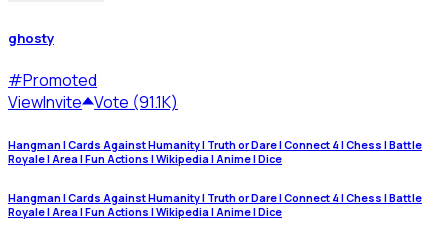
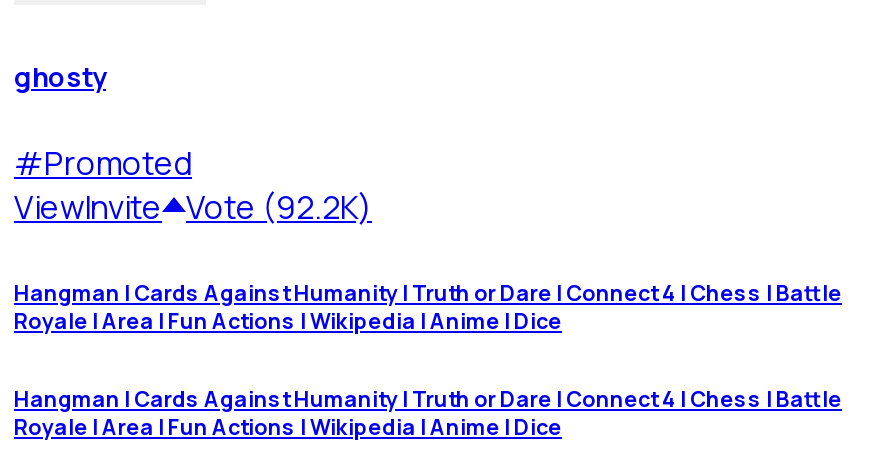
[8,91,178,113] ViewInvite Vote (91.1K) -> [14,184,372,228] ViewInvite Vote (92.2K)

